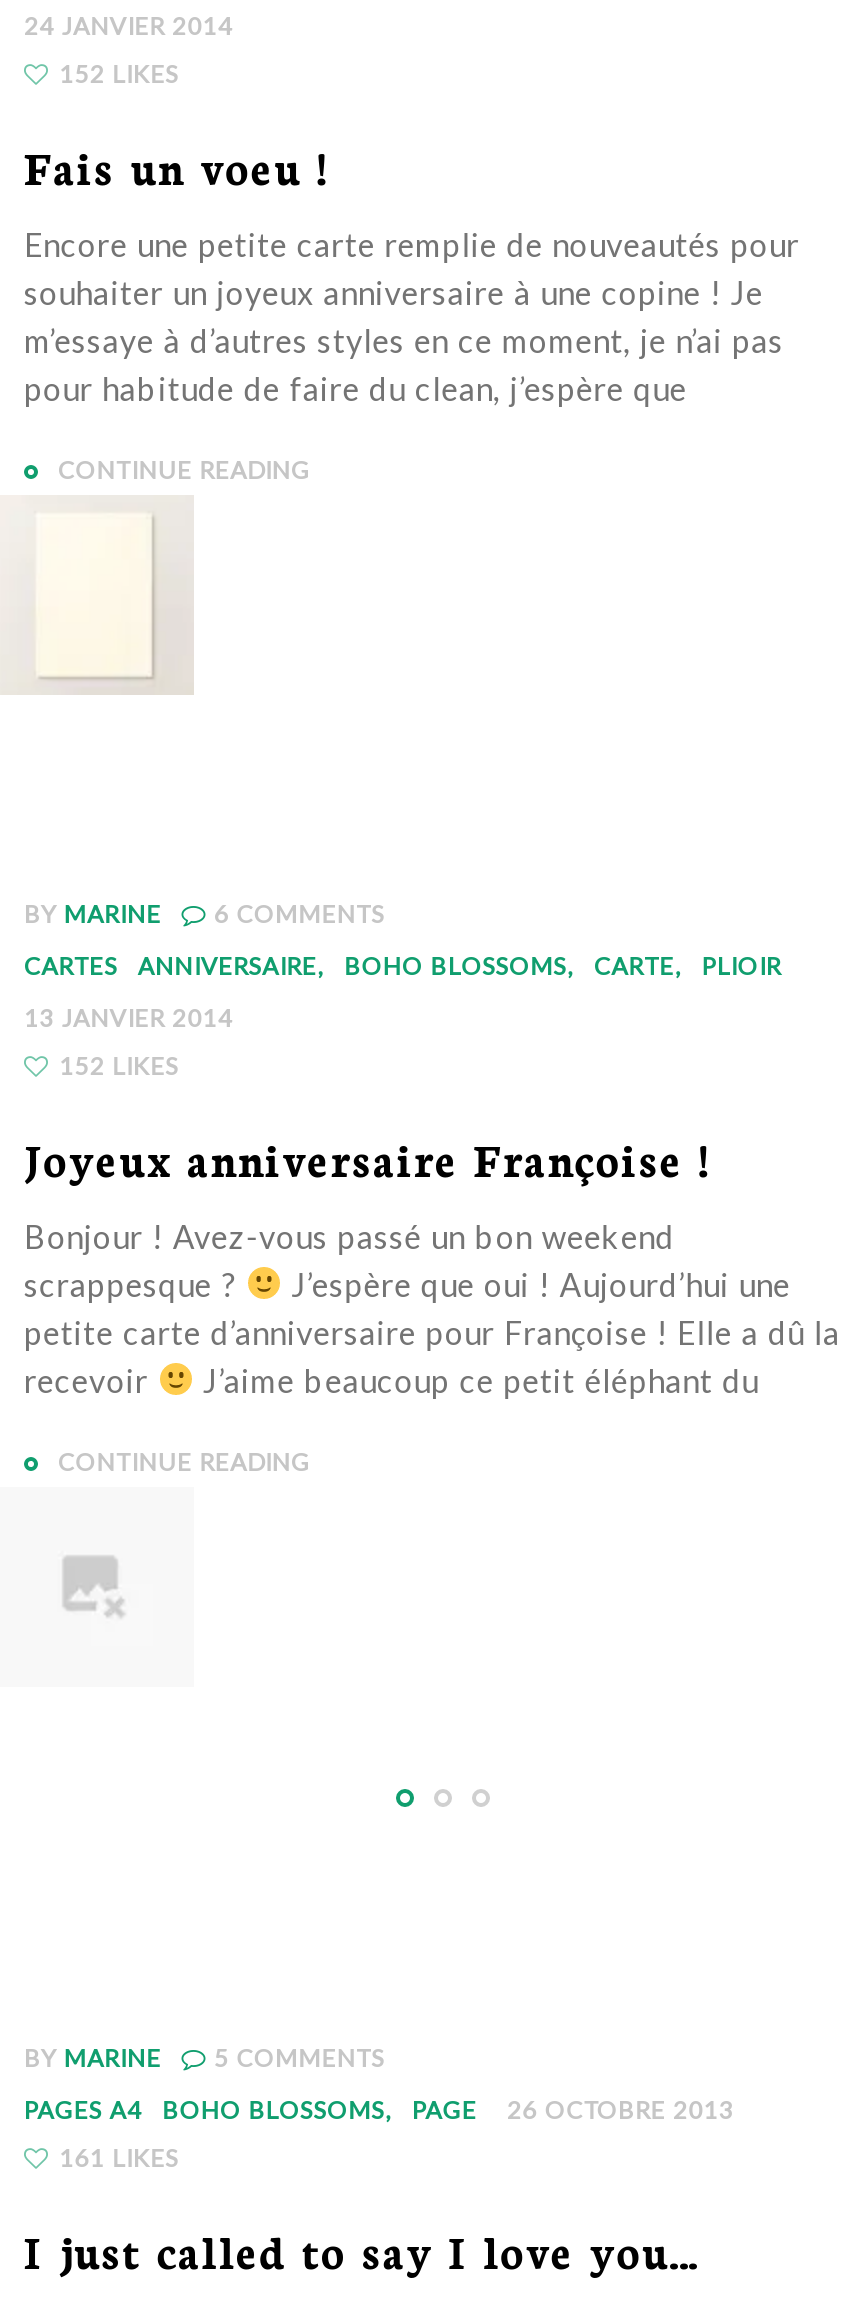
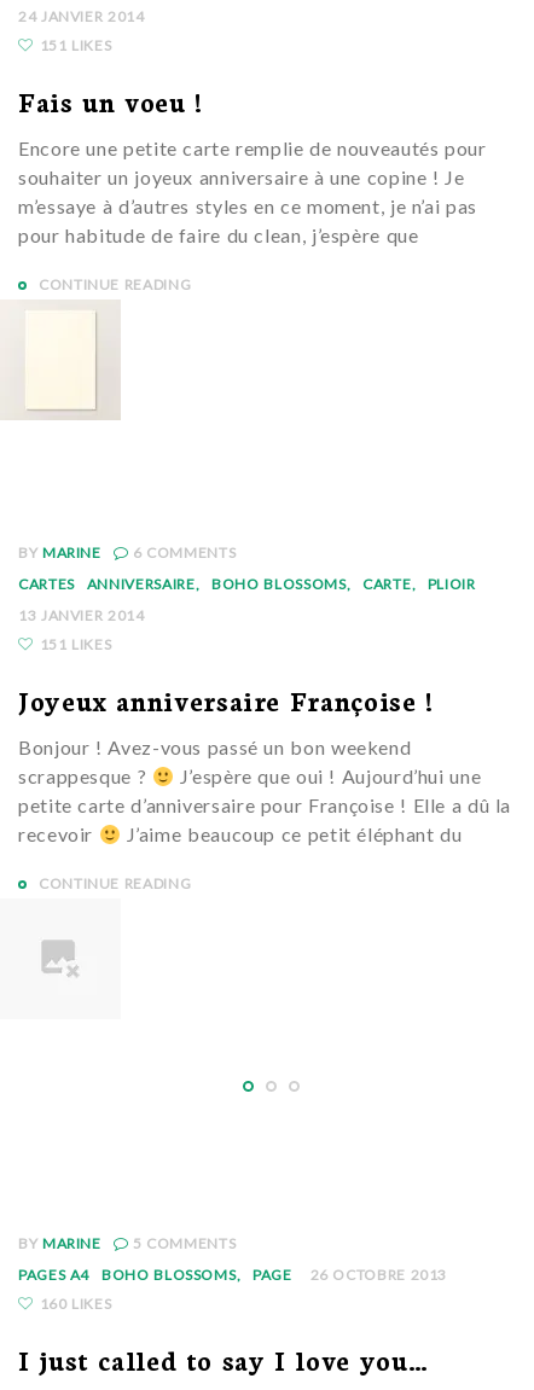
[59,58,179,88] 152 LIKES -> [39,36,112,54] 151 LIKES
[59,1050,179,1080] 152 LIKES -> [39,635,112,653] 151 LIKES
[59,2142,179,2172] 161 LIKES -> [39,1295,112,1313] 160 LIKES

